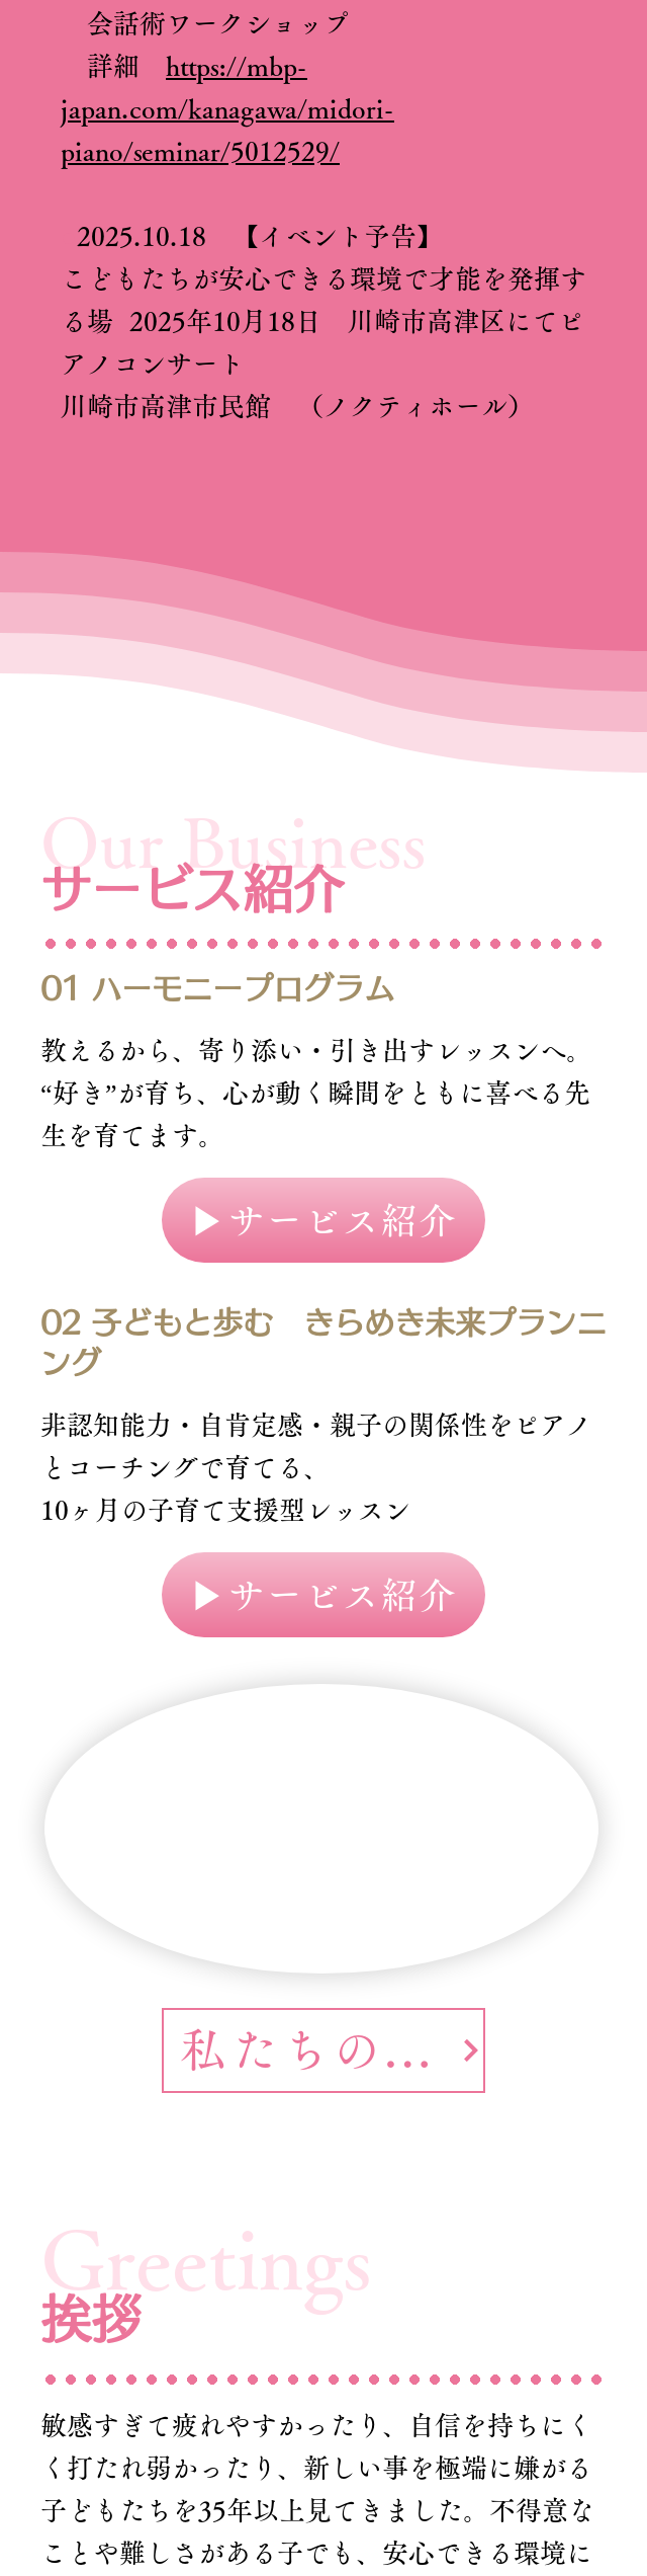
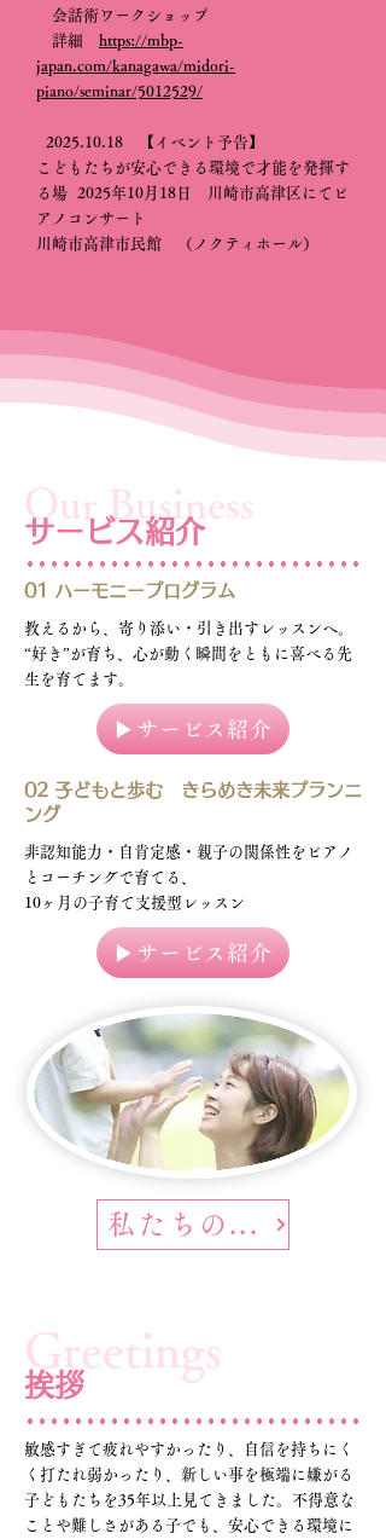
none -> [34,1014,350,1171] [image]

